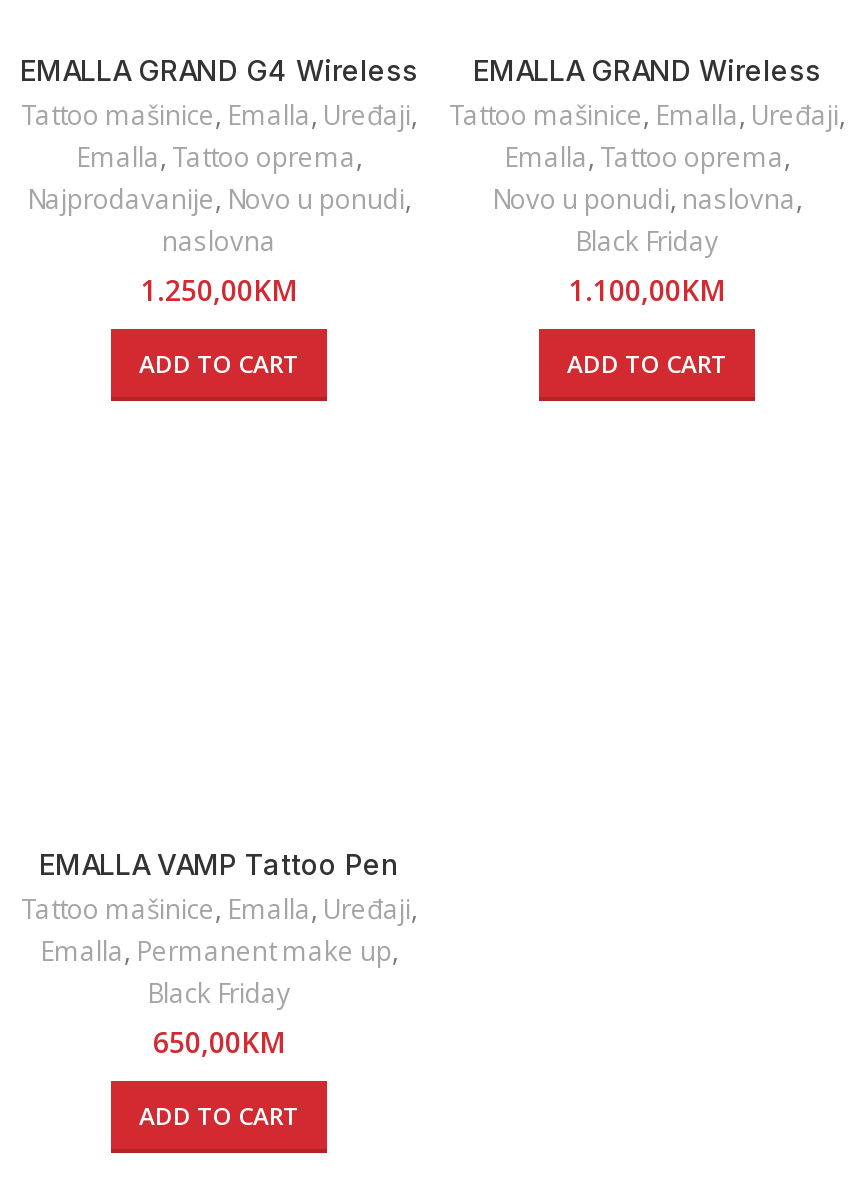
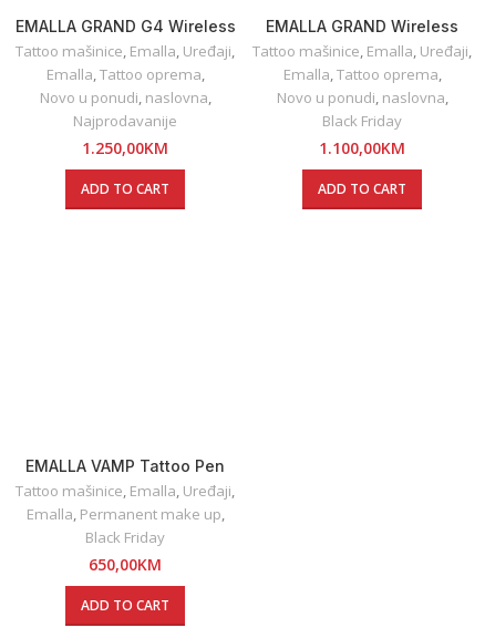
[27,181,411,259] Najprodavanije, Novo u ponudi, | naslovna -> [39,88,211,131] Novo u ponudi, naslovna, | Najprodavanije

